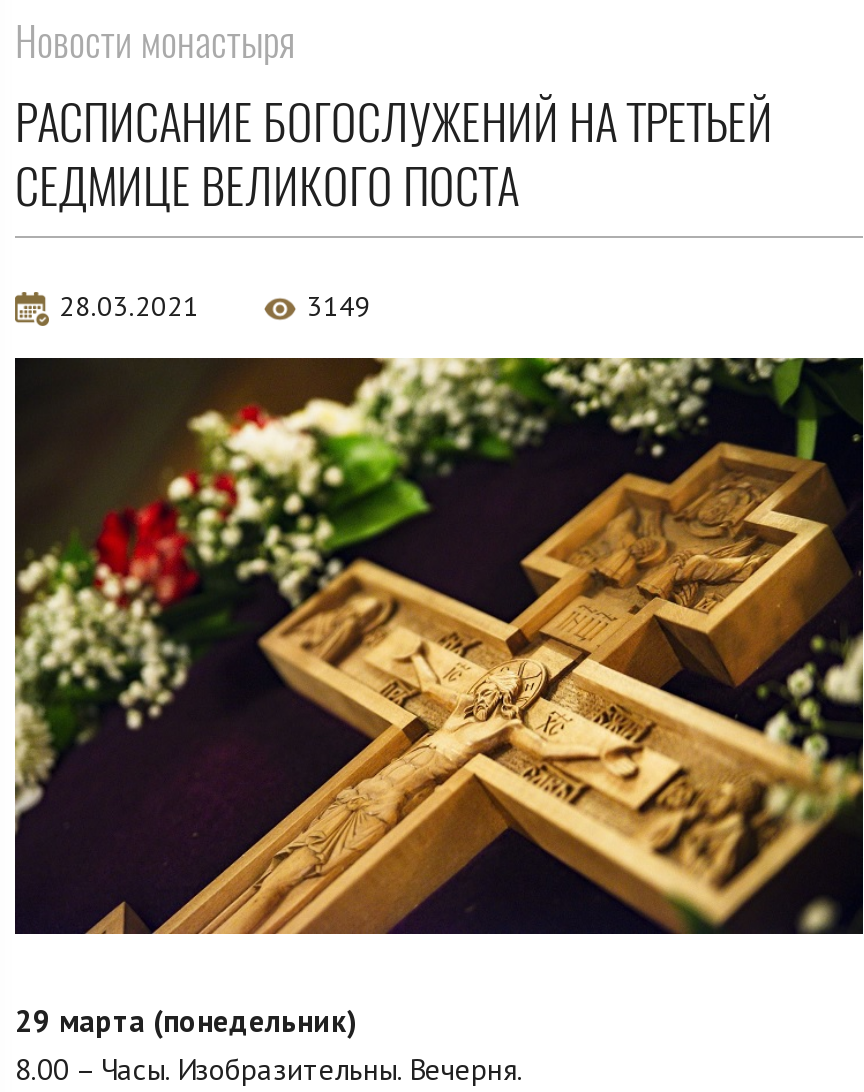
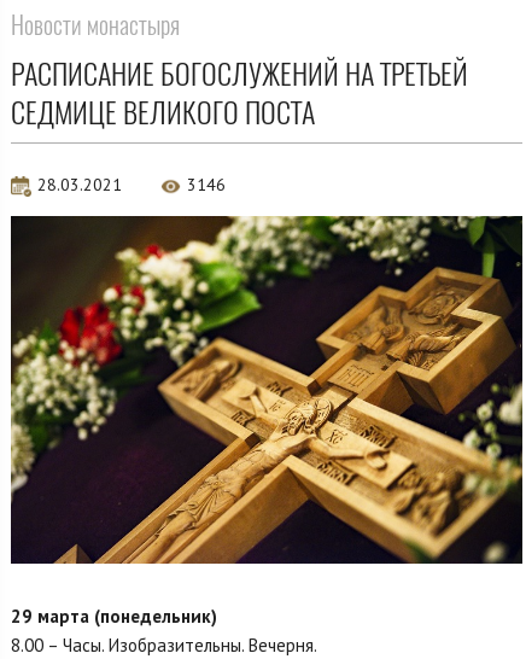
[307,288,371,324] 3149 -> [187,174,226,195] 3146

